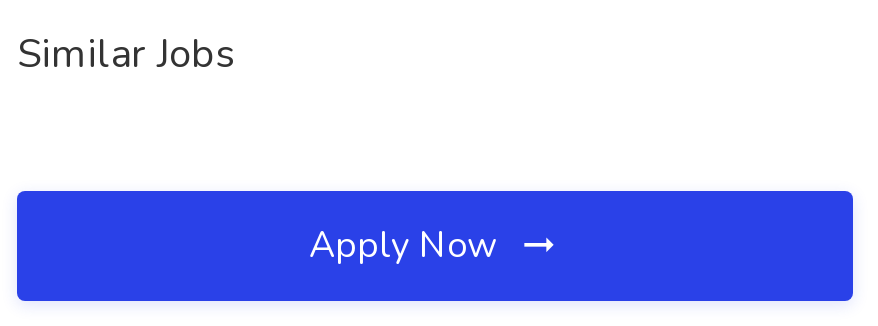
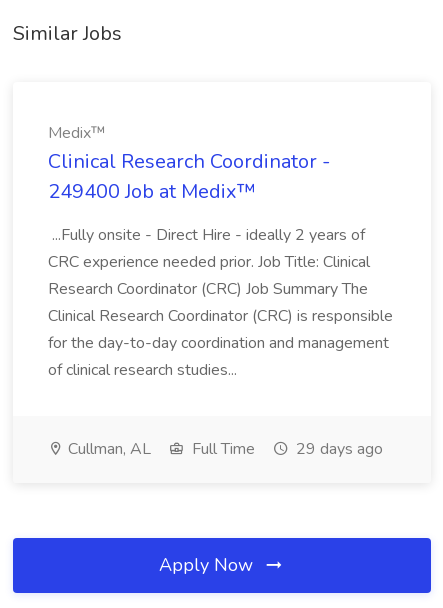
none -> [48,122,393,381] Medix™ | Clinical Research Coordinator - | 249400 Job at Medix™ | ...Fully onsite - Direct Hire - ideally 2 years of | CRC experience needed prior. Job Title: Clinical | Research Coordinator (CRC) Job Summary The | Clinical Research Coordinator (CRC) is responsible | for the day-to-day coordination and management | of clinical research studies...
none -> [64,438,383,460] Cullman, AL | Full Time | 29 days ago

